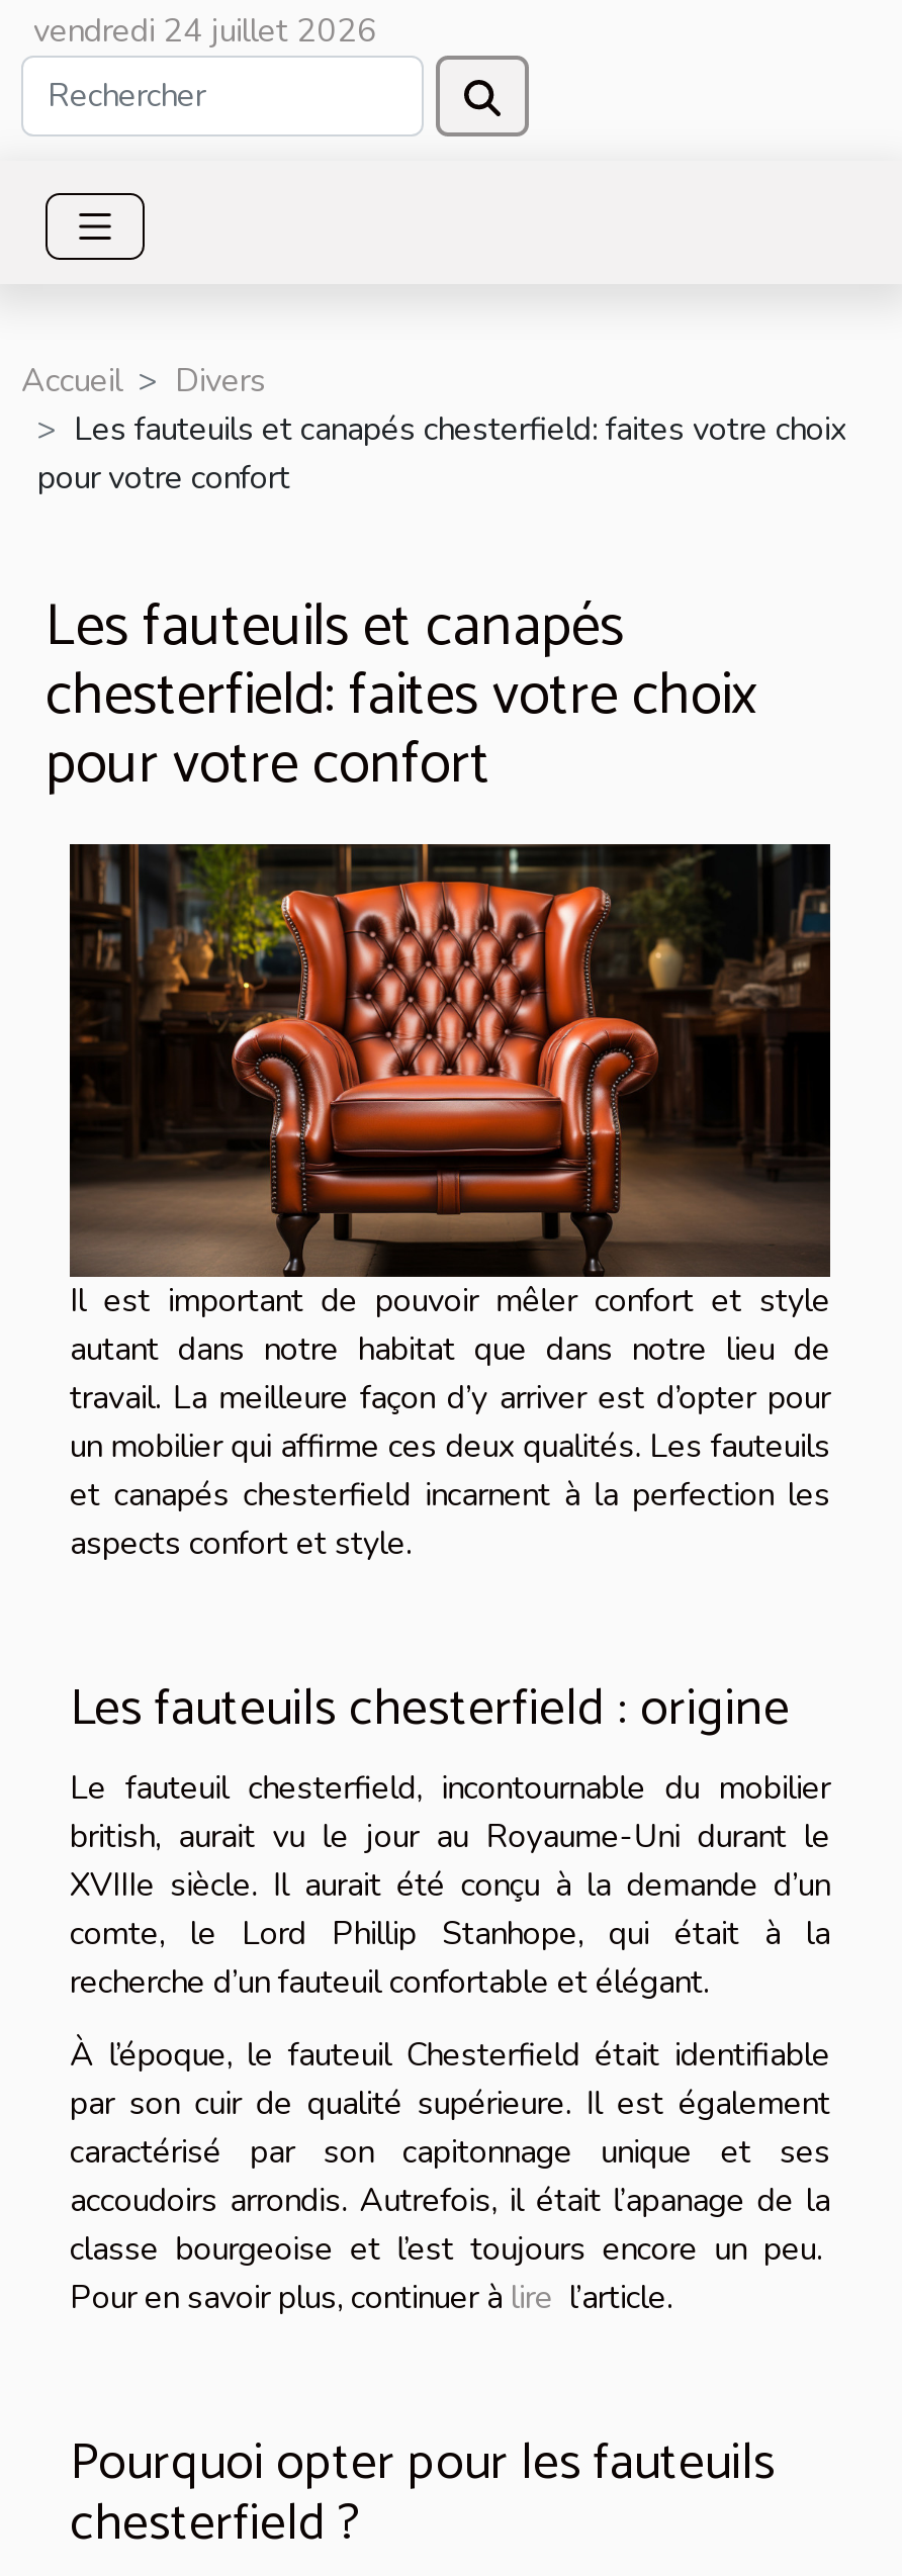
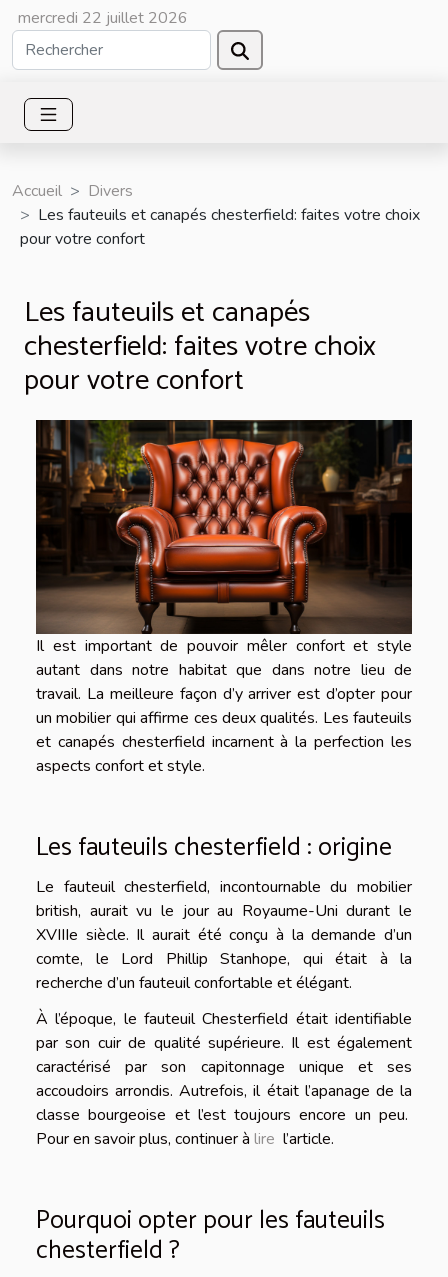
[33,9,377,54] vendredi 24 juillet 2026 -> [18,7,188,29] mercredi 22 juillet 2026

